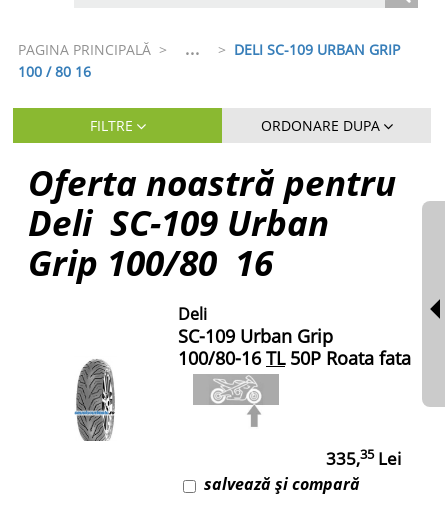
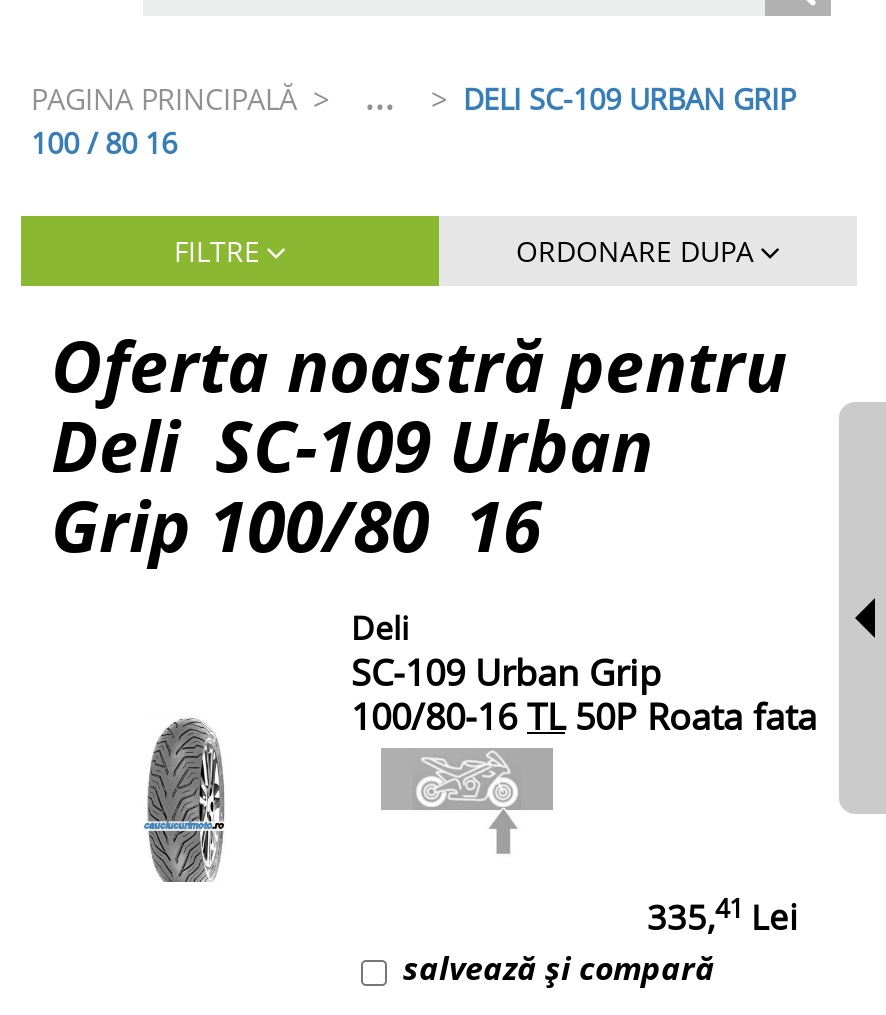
[326,445,401,470] 335,35 Lei -> [647,890,797,941] 335,41 Lei

